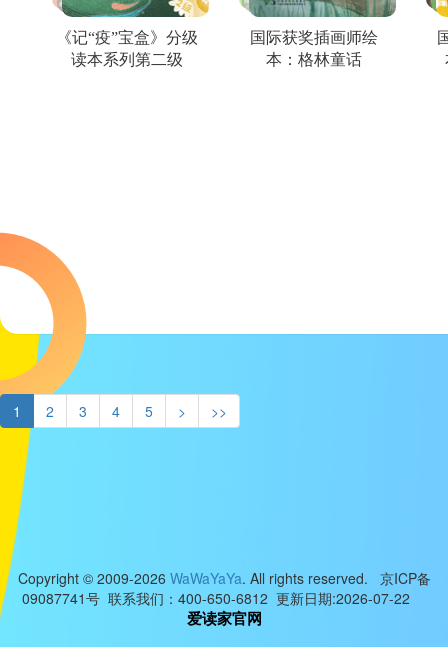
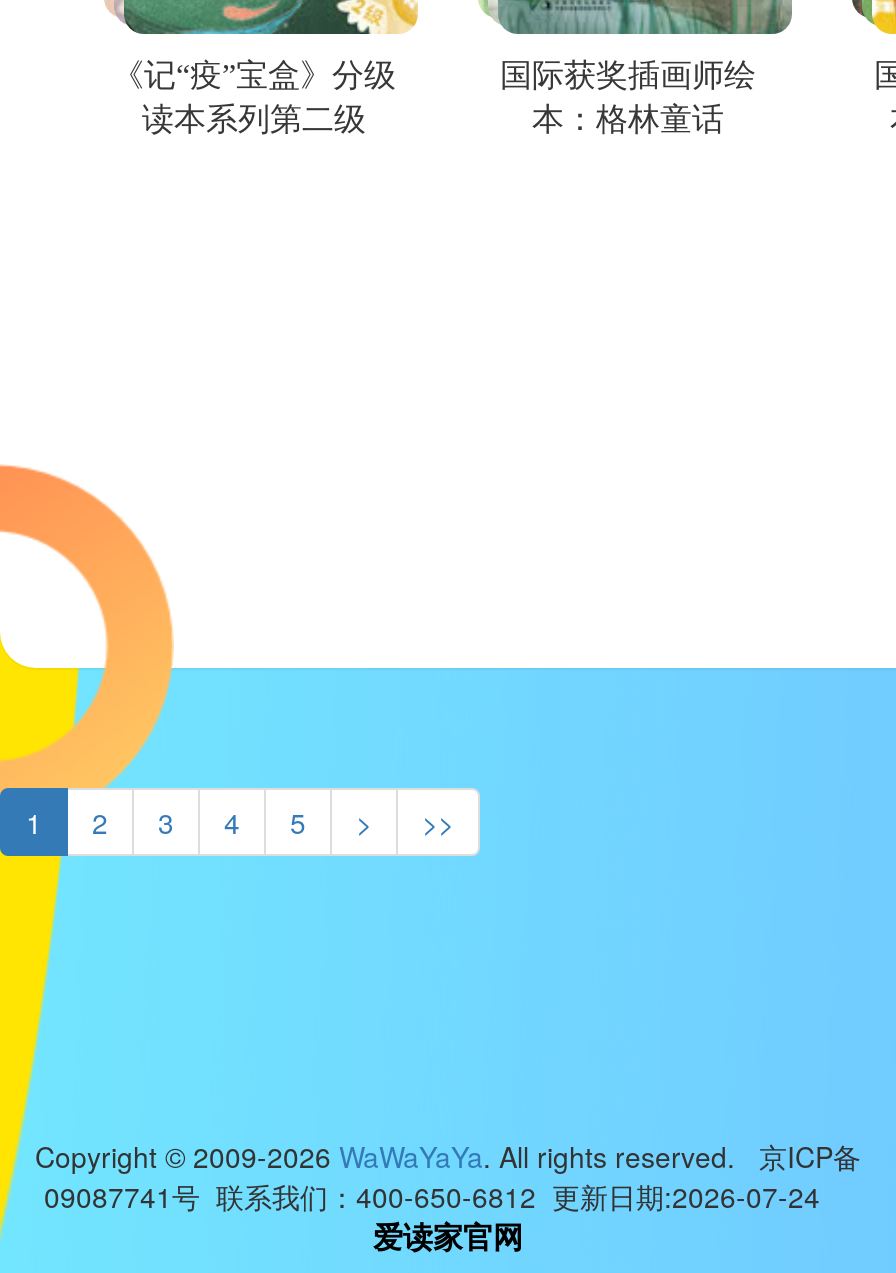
[22,588,426,608] 09087741号 联系我们：400-650-6812 更新日期:2026-07-22 -> [44,1176,852,1216] 09087741号 联系我们：400-650-6812 更新日期:2026-07-24

